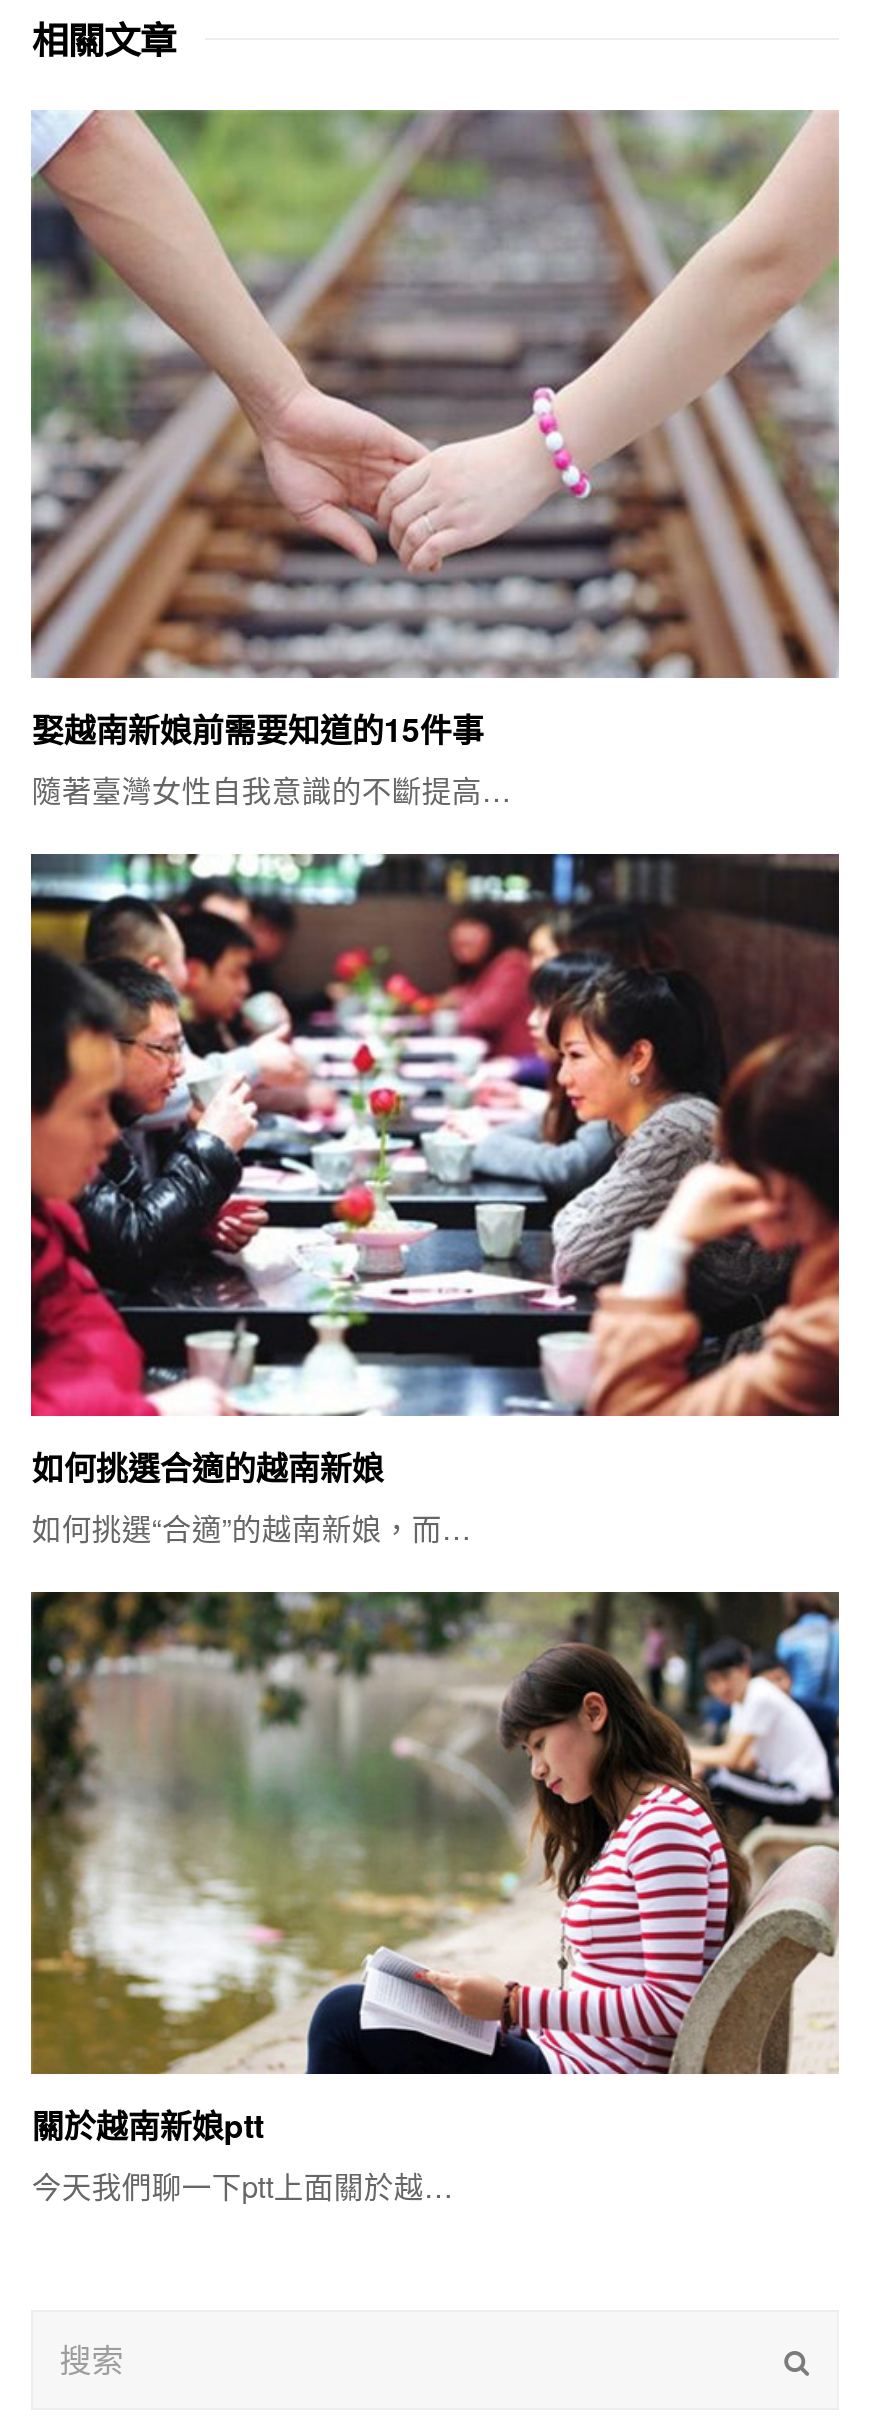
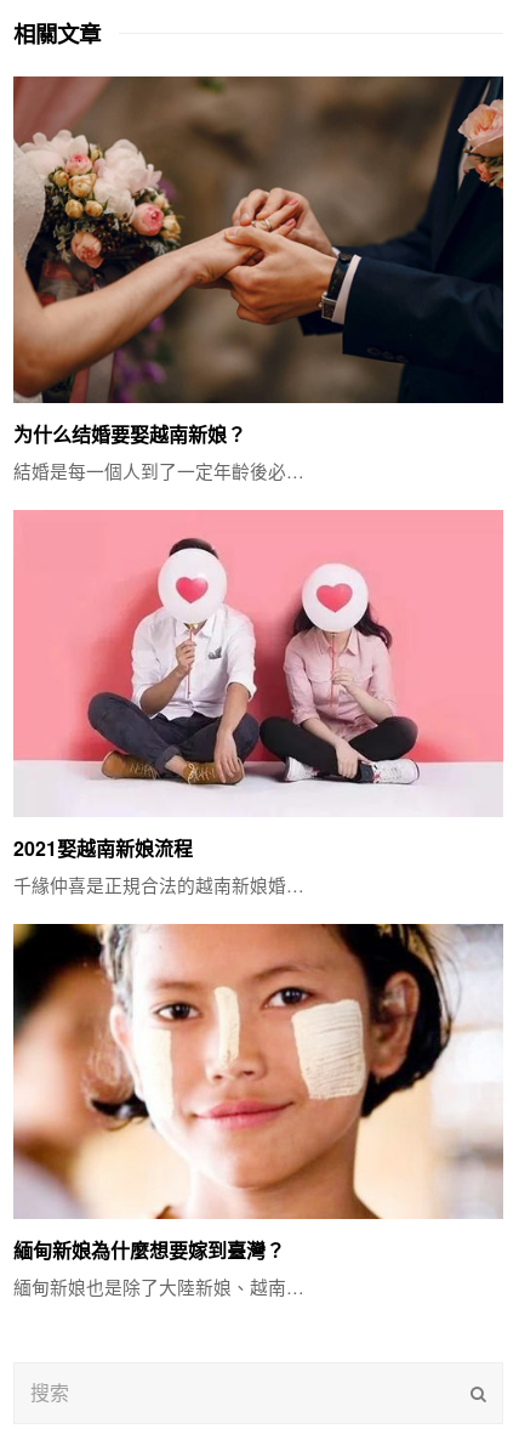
[29,108,841,811] [image] | 娶越南新娘前需要知道的15件事 | 隨著臺灣女性自我意識的不斷提高… -> [13,75,504,483] [image] | 为什么结婚要娶越南新娘？ | 結婚是每一個人到了一定年齡後必…
[29,852,841,1547] [image] | 如何挑選合適的越南新娘 | 如何挑選“合適”的越南新娘，而… -> [13,510,503,897] [image] | 2021娶越南新娘流程 | 千緣仲喜是正規合法的越南新娘婚…
[29,1588,841,2206] [image] | 關於越南新娘ptt | 今天我們聊一下ptt上面關於越… -> [13,923,503,1299] [image] | 緬甸新娘為什麼想要嫁到臺灣？ | 緬甸新娘也是除了大陸新娘、越南…

